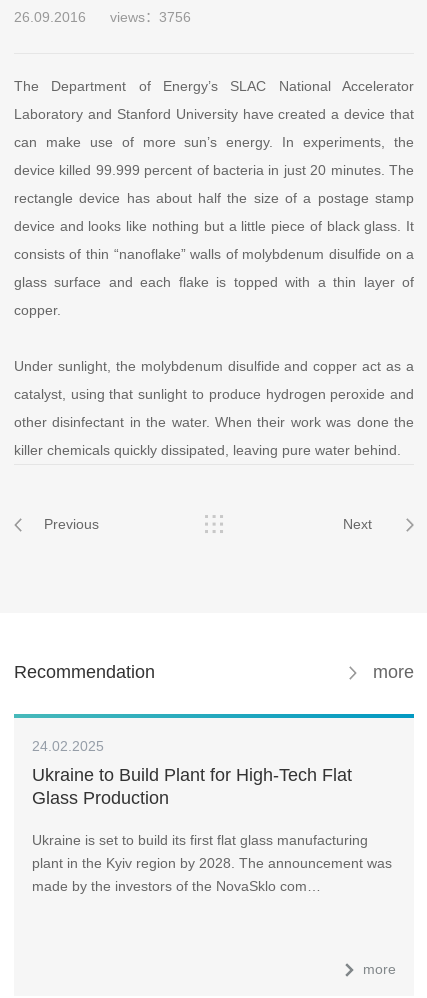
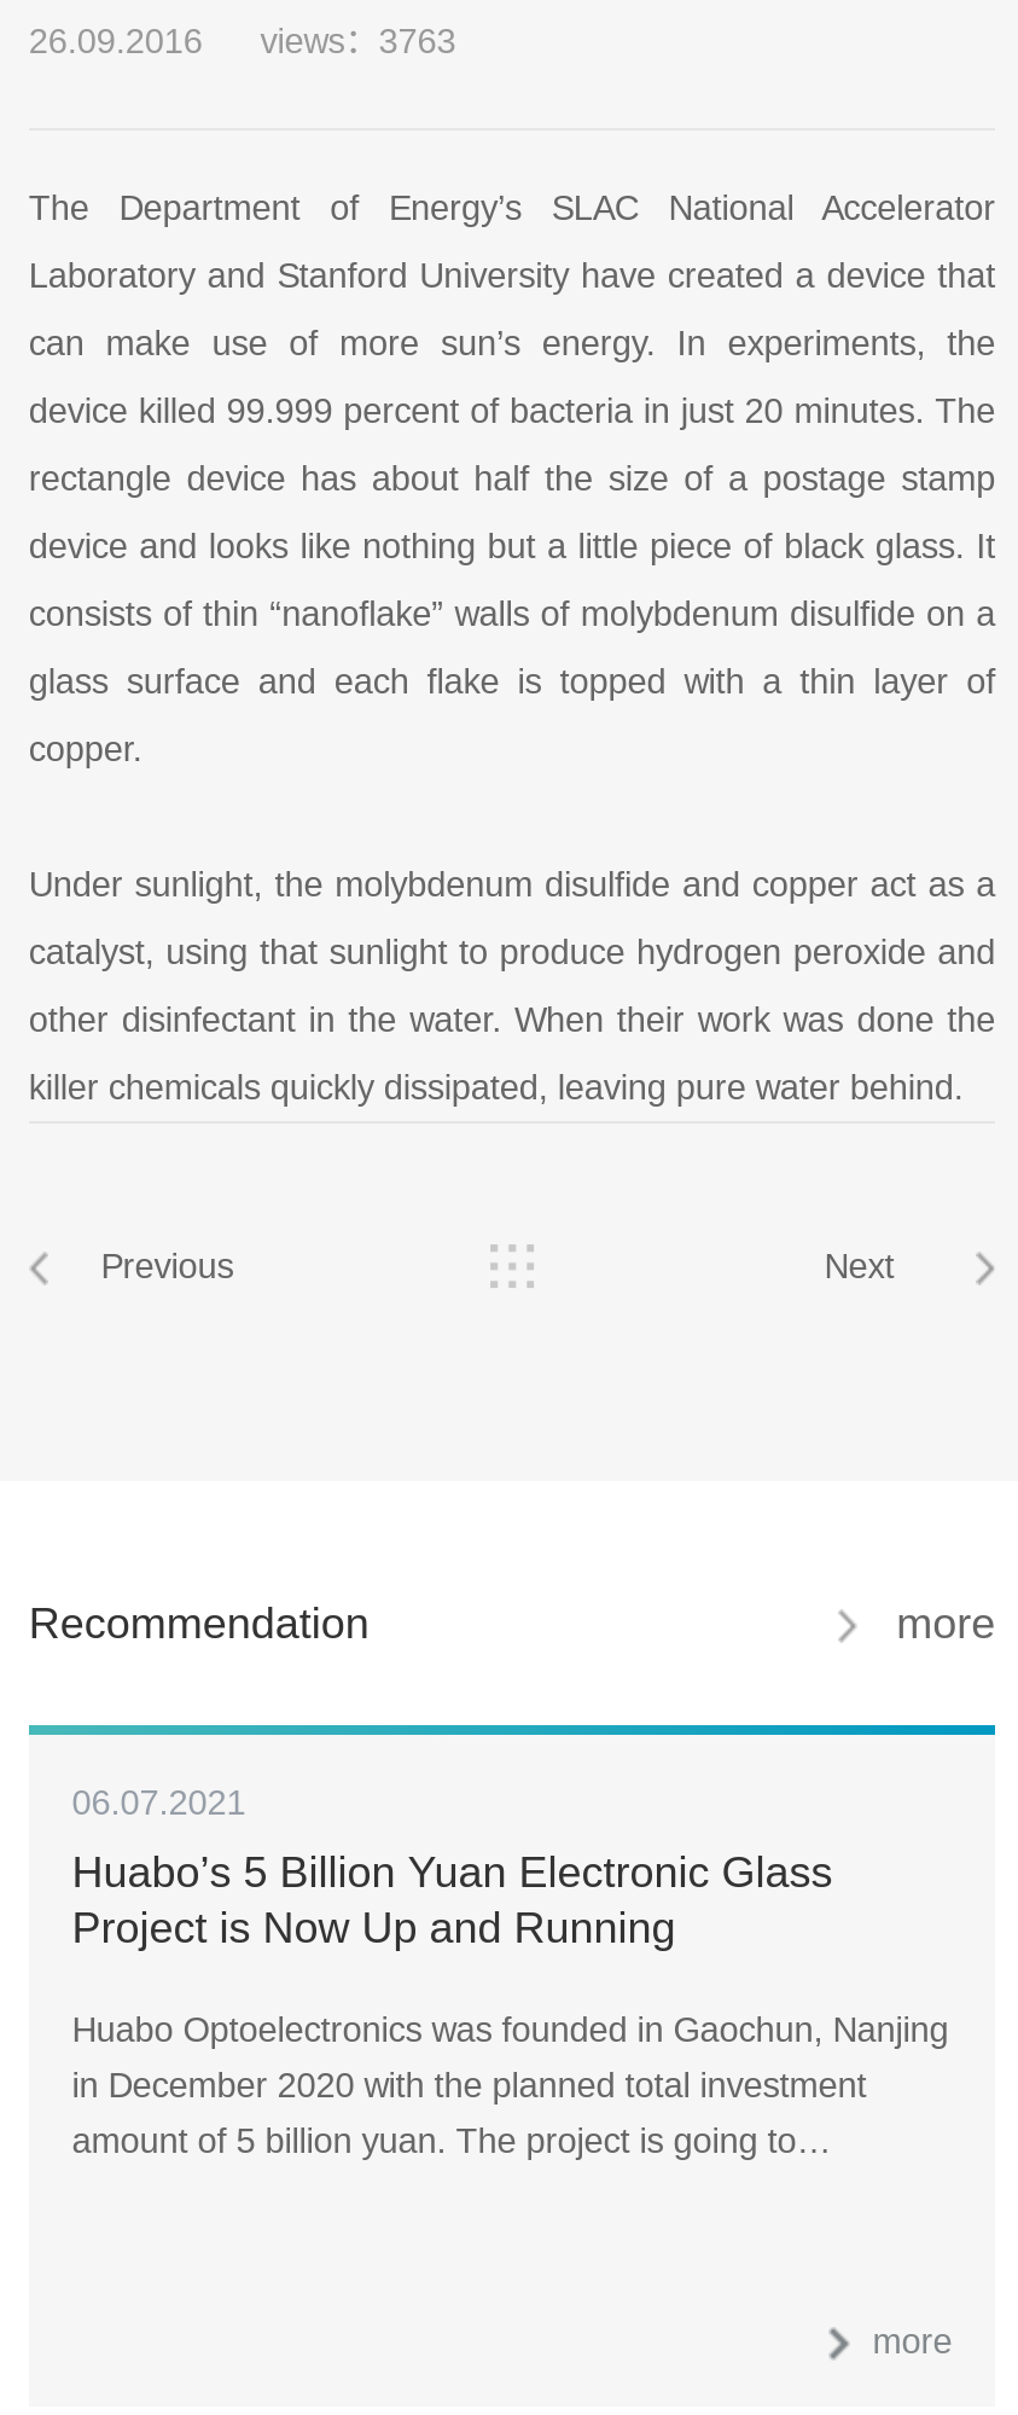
[14,9,191,25] 26.09.2016 views：3756 -> [29,22,456,60] 26.09.2016 views：3763
[32,738,104,754] 24.02.2025 -> [72,1783,246,1821] 06.07.2021
[32,765,352,808] Ukraine to Build Plant for High-Tech Flat | Glass Production -> [72,1848,833,1952] Huabo’s 5 Billion Yuan Electronic Glass | Project is Now Up and Running
[32,832,392,894] Ukraine is set to build its first flat glass manufacturing | plant in the Kyiv region by 2028. The announcement was | made by the investors of the NovaSklo com… -> [72,2011,949,2161] Huabo Optoelectronics was founded in Gaochun, Nanjing | in December 2020 with the planned total investment | amount of 5 billion yuan. The project is going to…

